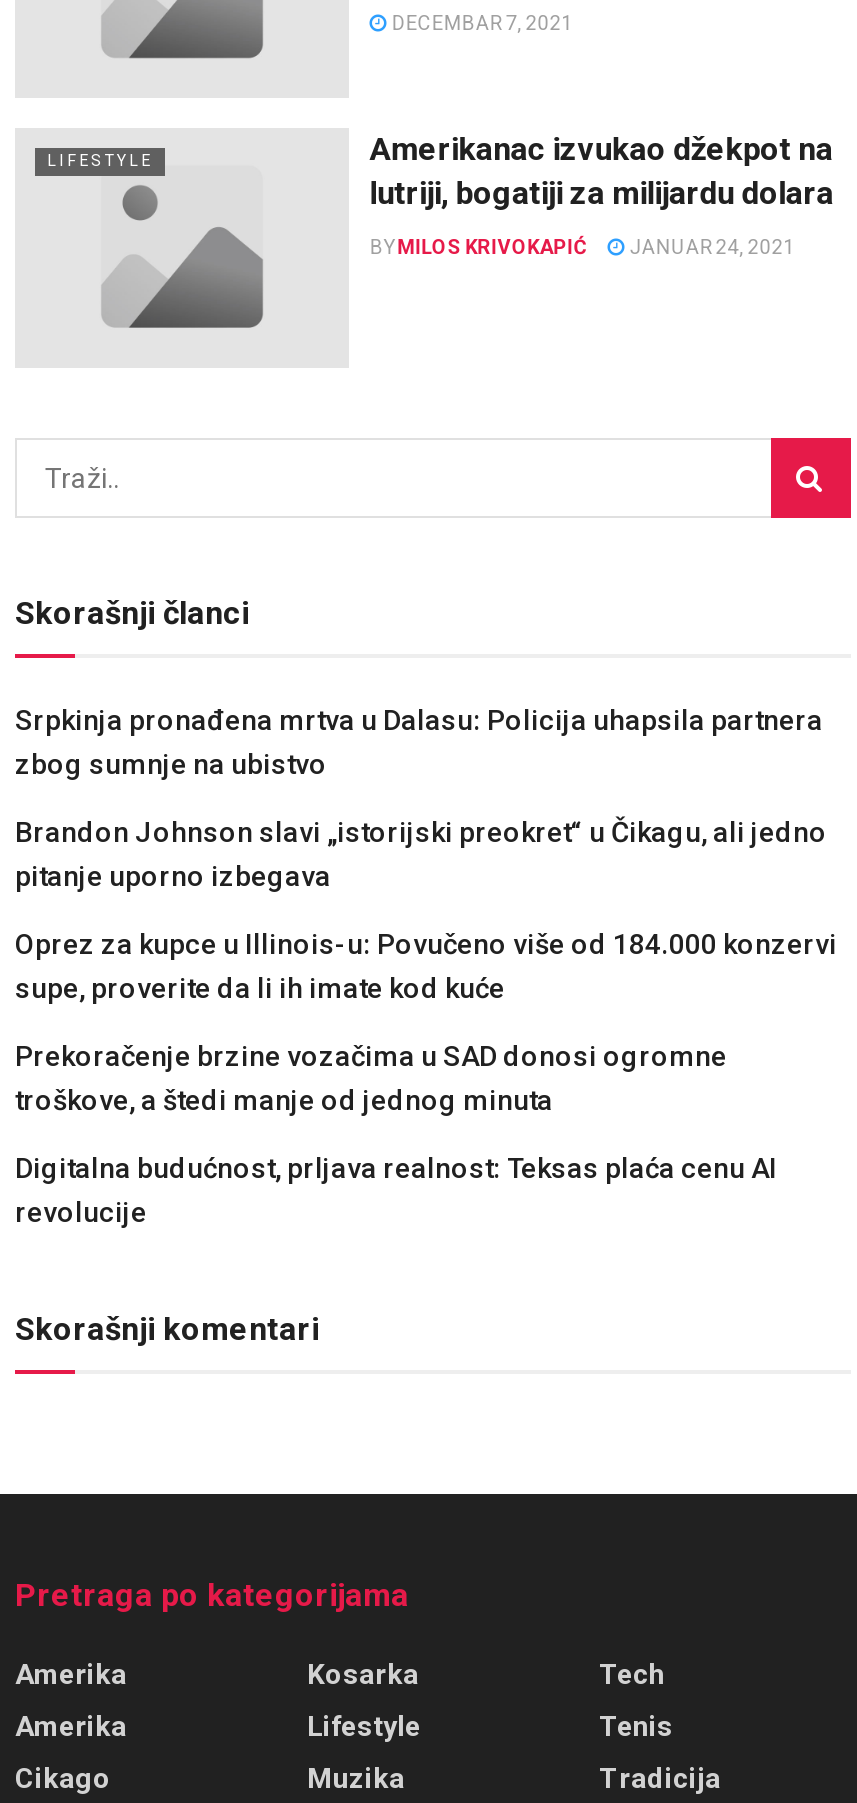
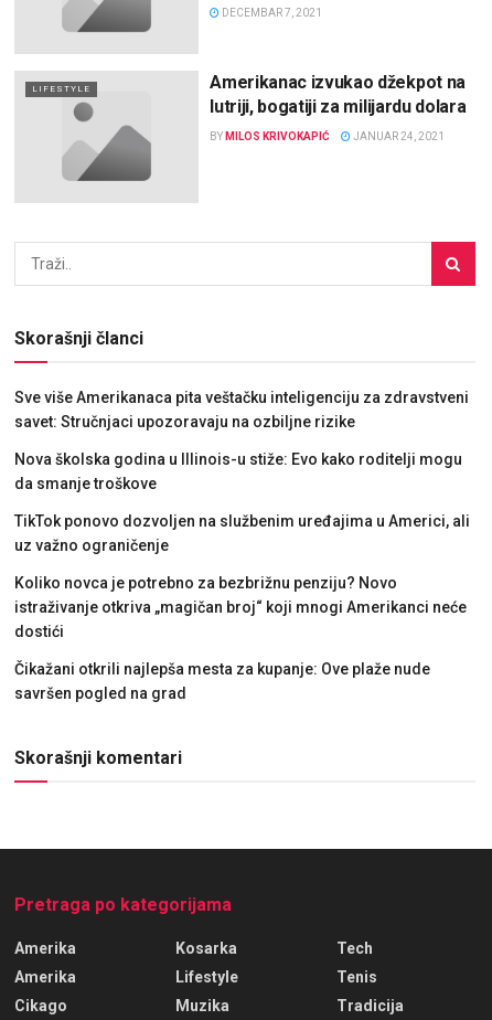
[15,703,823,779] Srpkinja pronađena mrtva u Dalasu: Policija uhapsila partnera | zbog sumnje na ubistvo -> [14,388,469,430] Sve više Amerikanaca pita veštačku inteligenciju za zdravstveni | savet: Stručnjaci upozoravaju na ozbiljne rizike
[15,815,827,891] Brandon Johnson slavi „istorijski preokret“ u Čikagu, ali jedno | pitanje uporno izbegava -> [14,450,462,492] Nova školska godina u Illinois-u stiže: Evo kako roditelji mogu | da smanje troškove
[15,927,837,1003] Oprez za kupce u Illinois-u: Povučeno više od 184.000 konzervi | supe, proverite da li ih imate kod kuće -> [14,512,470,554] TikTok ponovo dozvoljen na službenim uređajima u Americi, ali | uz važno ograničenje
[15,1039,727,1115] Prekoračenje brzine vozačima u SAD donosi ogromne | troškove, a štedi manje od jednog minuta -> [14,574,467,640] Koliko novca je potrebno za bezbrižnu penziju? Novo | istraživanje otkriva „magičan broj“ koji mnogi Amerikanci neće | dostići
[15,1151,777,1227] Digitalna budućnost, prljava realnost: Teksas plaća cenu AI | revolucije -> [14,660,430,702] Čikažani otkrili najlepša mesta za kupanje: Ove plaže nude | savršen pogled na grad

